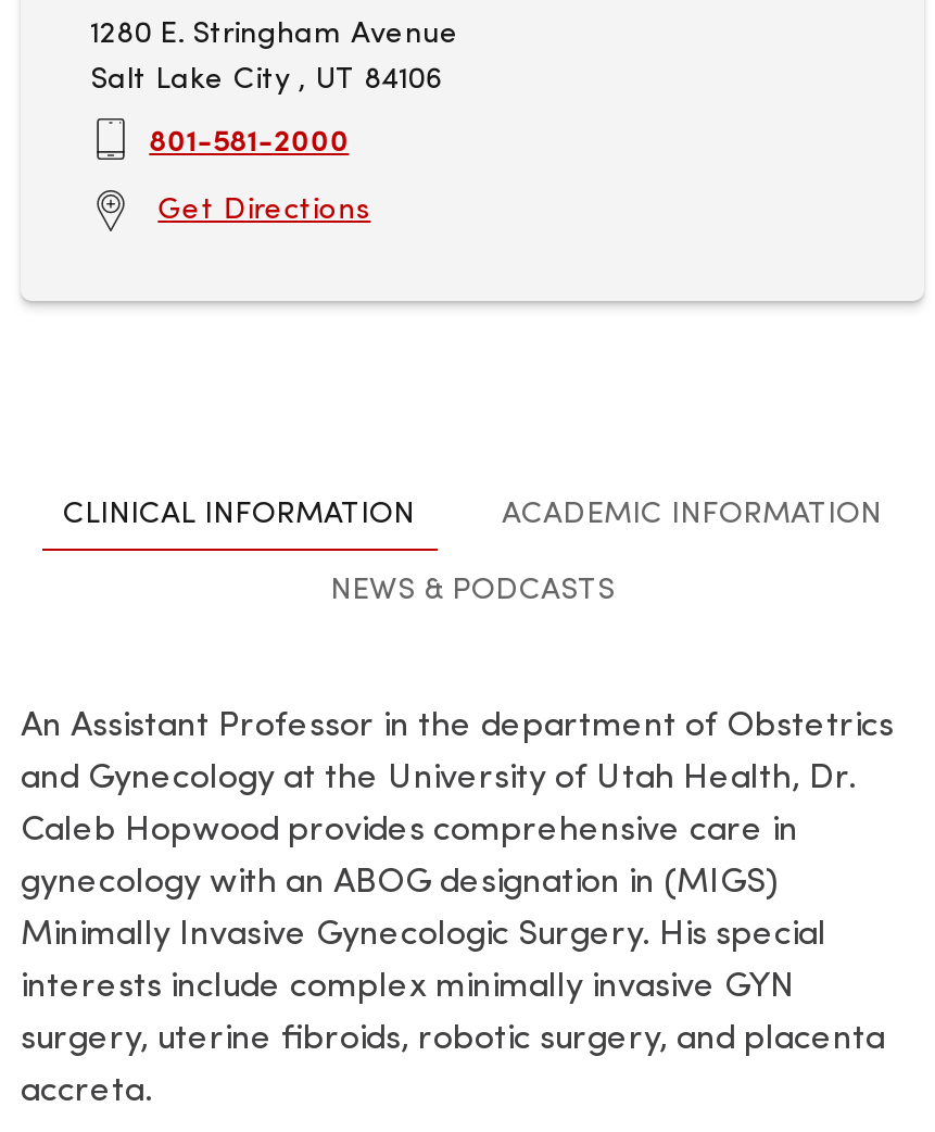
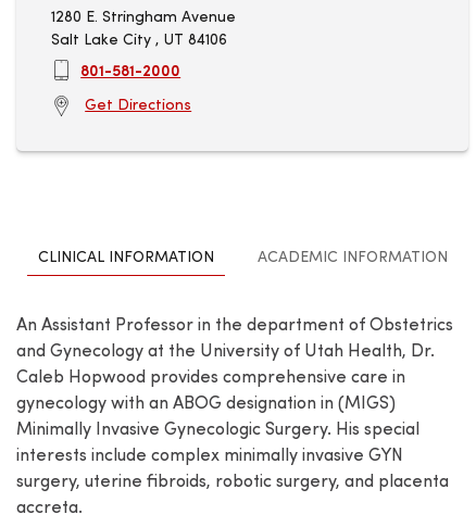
[330,566,615,607] NEWS & PODCASTS -> none

